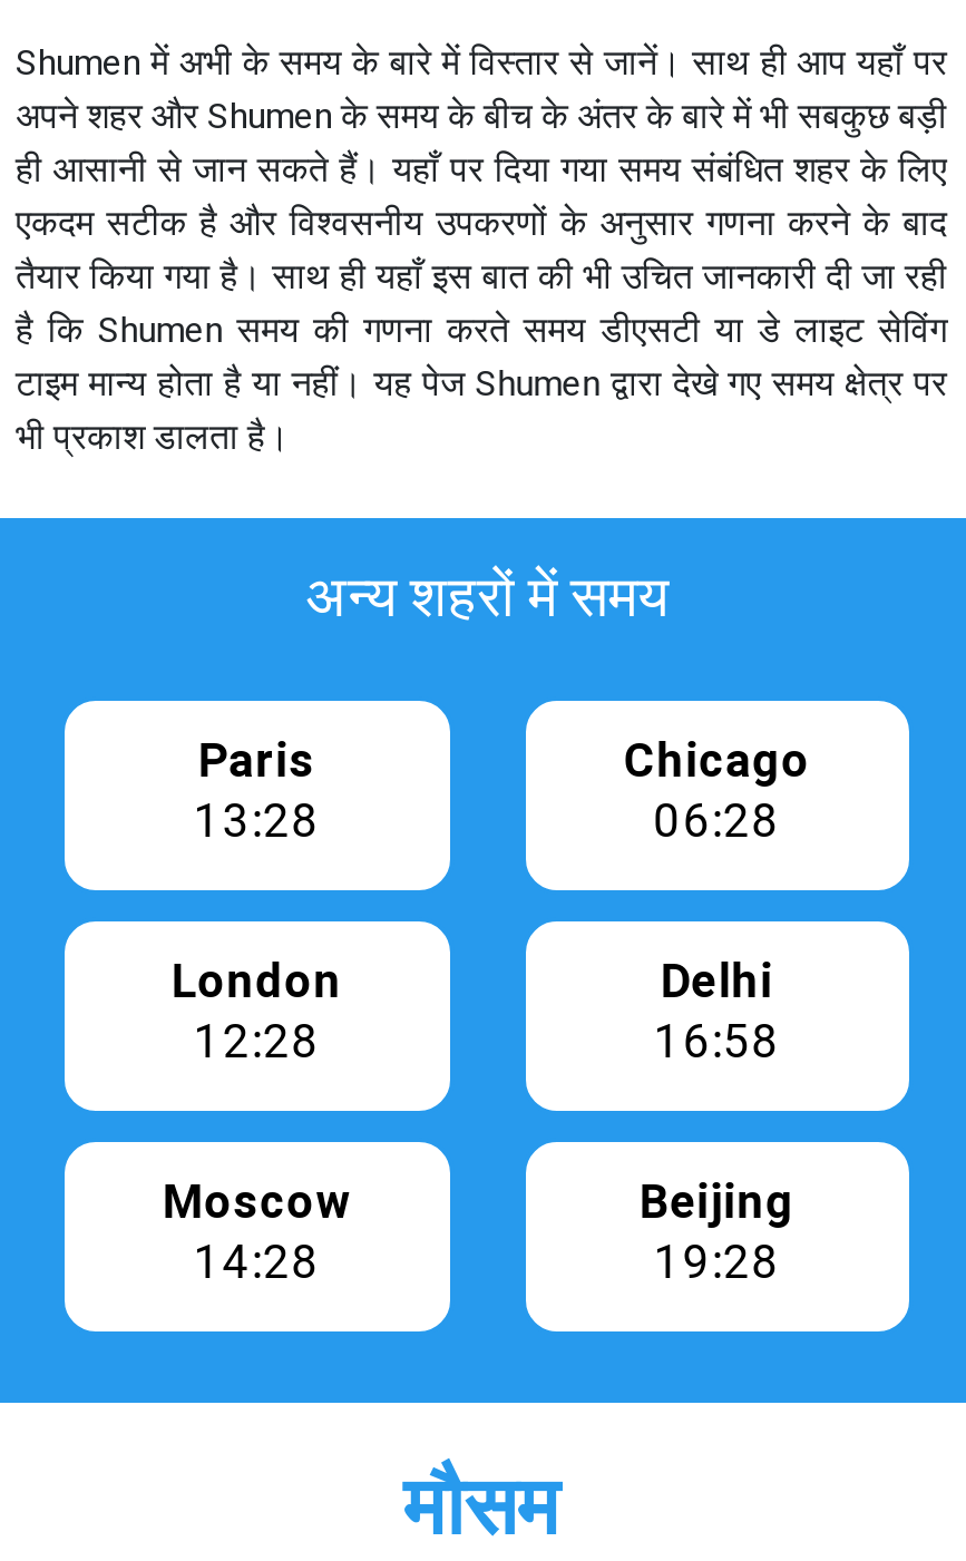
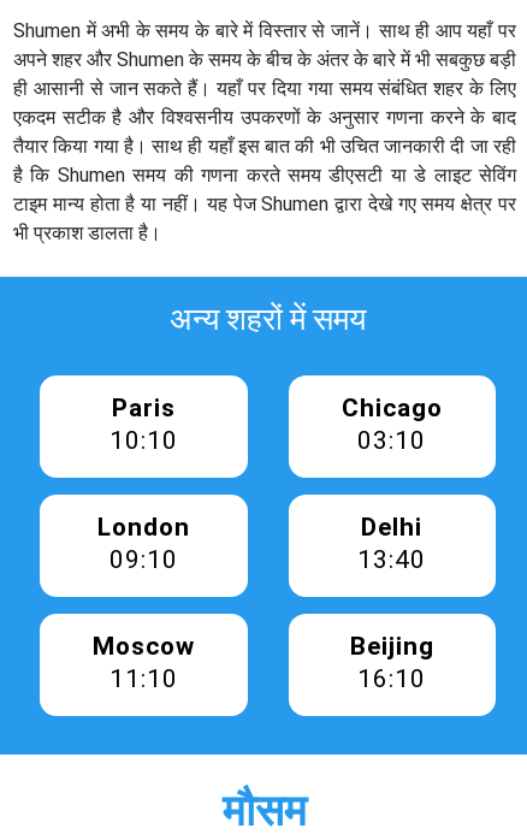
[193,794,320,848] 13:28 -> [109,426,178,455] 10:10
[653,794,780,848] 06:28 -> [358,426,426,455] 03:10
[193,1015,320,1069] 12:28 -> [109,545,178,574] 09:10
[653,1015,780,1069] 16:58 -> [358,545,426,574] 13:40
[193,1236,320,1289] 14:28 -> [109,664,178,693] 11:10
[653,1236,780,1289] 19:28 -> [358,664,426,693] 16:10

